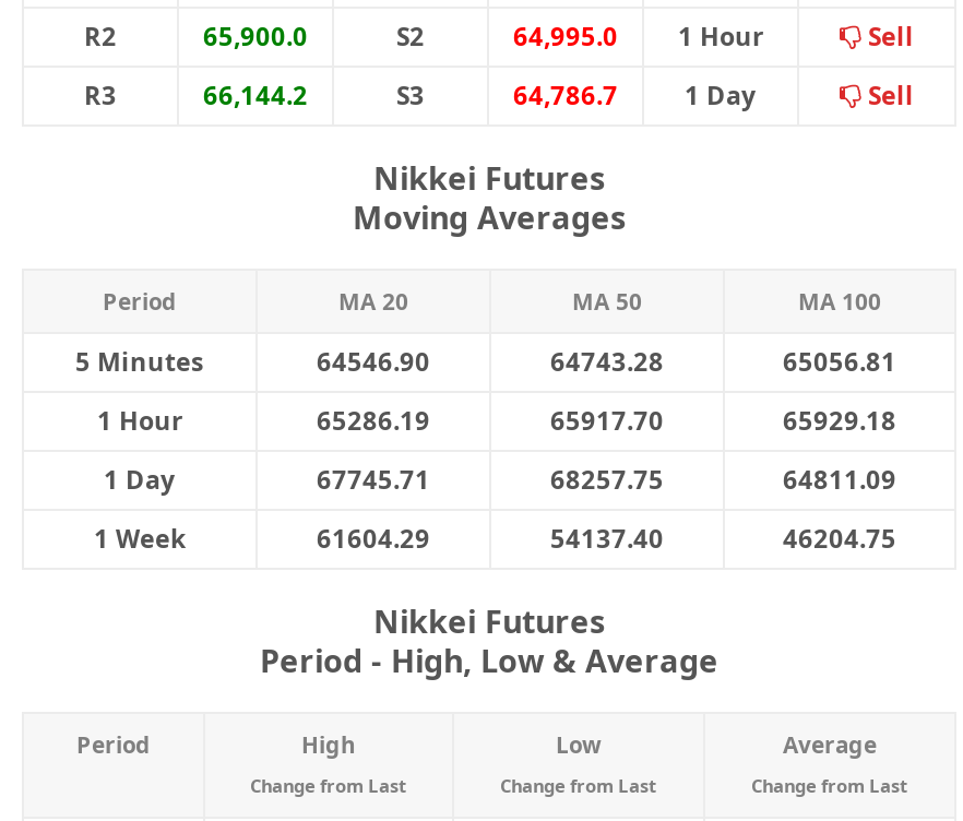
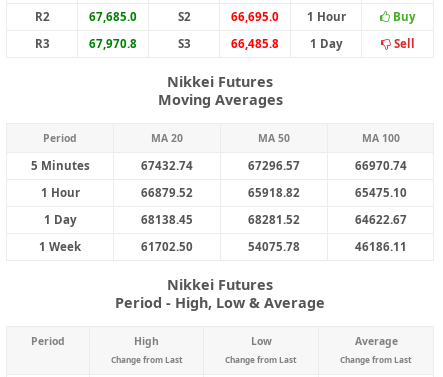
[203,19,308,52] 65,900.0 -> [89,9,137,24] 67,685.0
[513,19,763,52] 64,995.0 1 Hour -> [231,9,345,24] 66,695.0 1 Hour
[861,19,914,52] Sell -> [389,9,415,24] Buy
[203,78,308,111] 66,144.2 -> [89,36,137,51] 67,970.8
[513,78,618,111] 64,786.7 -> [231,36,279,51] 66,485.8
[317,344,430,377] 64546.90 -> [141,158,193,173] 67432.74
[550,344,664,377] 64743.28 -> [248,158,300,173] 67296.57
[783,344,896,377] 65056.81 -> [354,158,406,173] 66970.74
[317,403,430,436] 65286.19 -> [141,185,193,200] 66879.52
[550,403,664,436] 65917.70 -> [248,185,300,200] 65918.82
[783,403,896,436] 65929.18 -> [354,185,406,200] 65475.10
[317,462,430,495] 67745.71 -> [141,212,193,227] 68138.45
[550,462,664,495] 68257.75 -> [248,212,300,227] 68281.52
[783,462,896,495] 64811.09 -> [354,212,406,227] 64622.67
[317,521,430,554] 61604.29 -> [141,239,193,254] 61702.50
[550,521,664,554] 54137.40 -> [248,239,300,254] 54075.78
[783,521,896,554] 46204.75 -> [354,239,406,254] 46186.11

